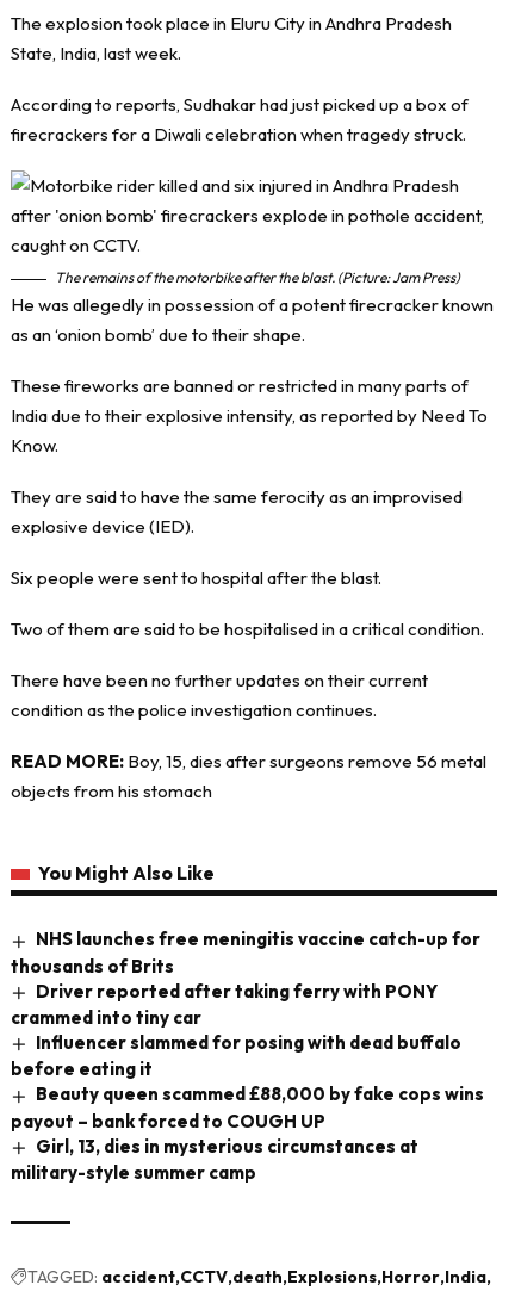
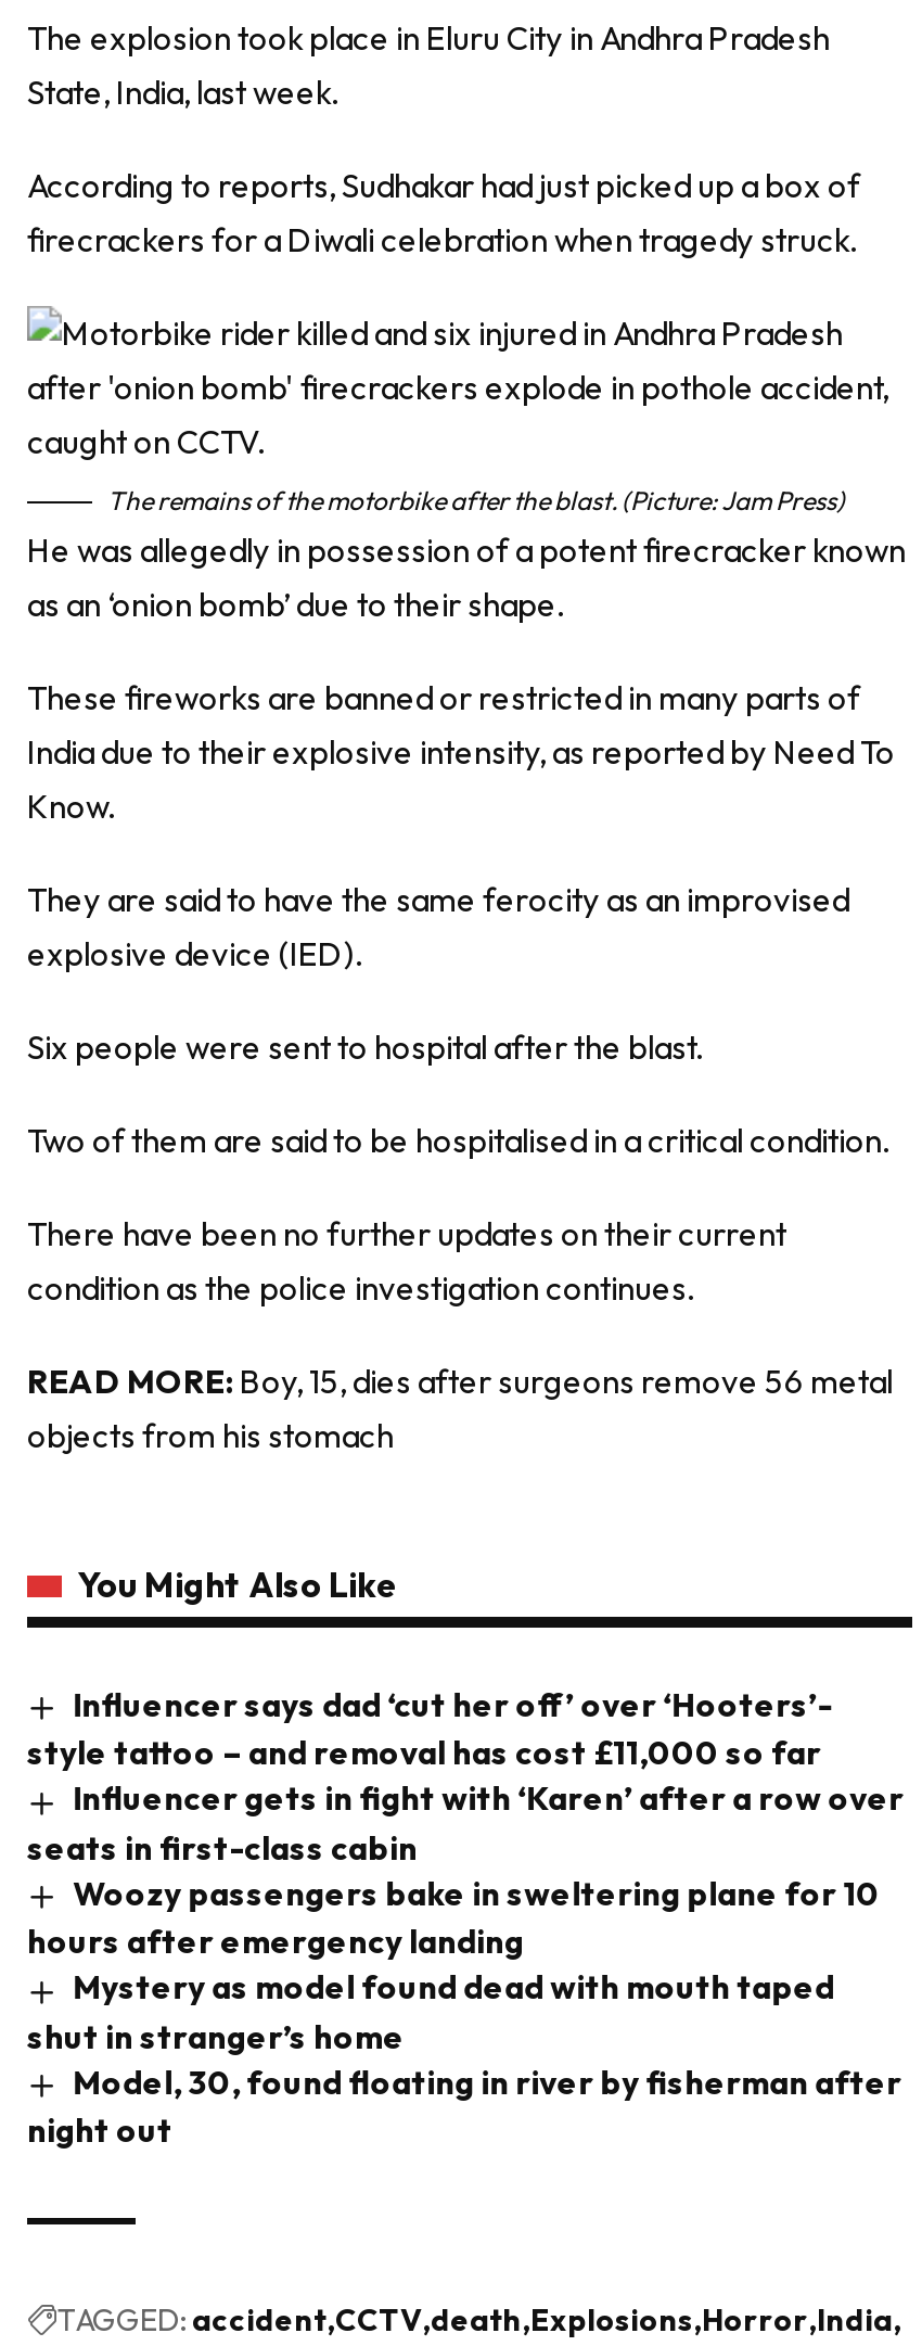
[11,928,484,1184] NHS launches free meningitis vaccine catch-up for | thousands of Brits | Driver reported after taking ferry with PONY | crammed into tiny car | Influencer slammed for posing with dead buffalo | before eating it | Beauty queen scammed £88,000 by fake cops wins | payout – bank forced to COUGH UP | Girl, 13, dies in mysterious circumstances at | military-style summer camp -> [27,1685,904,2151] Influencer says dad ‘cut her off’ over ‘Hooters’- | style tattoo – and removal has cost £11,000 so far | Influencer gets in fight with ‘Karen’ after a row over | seats in first-class cabin | Woozy passengers bake in sweltering plane for 10 | hours after emergency landing | Mystery as model found dead with mouth taped | shut in stranger’s home | Model, 30, found floating in river by fisherman after | night out

